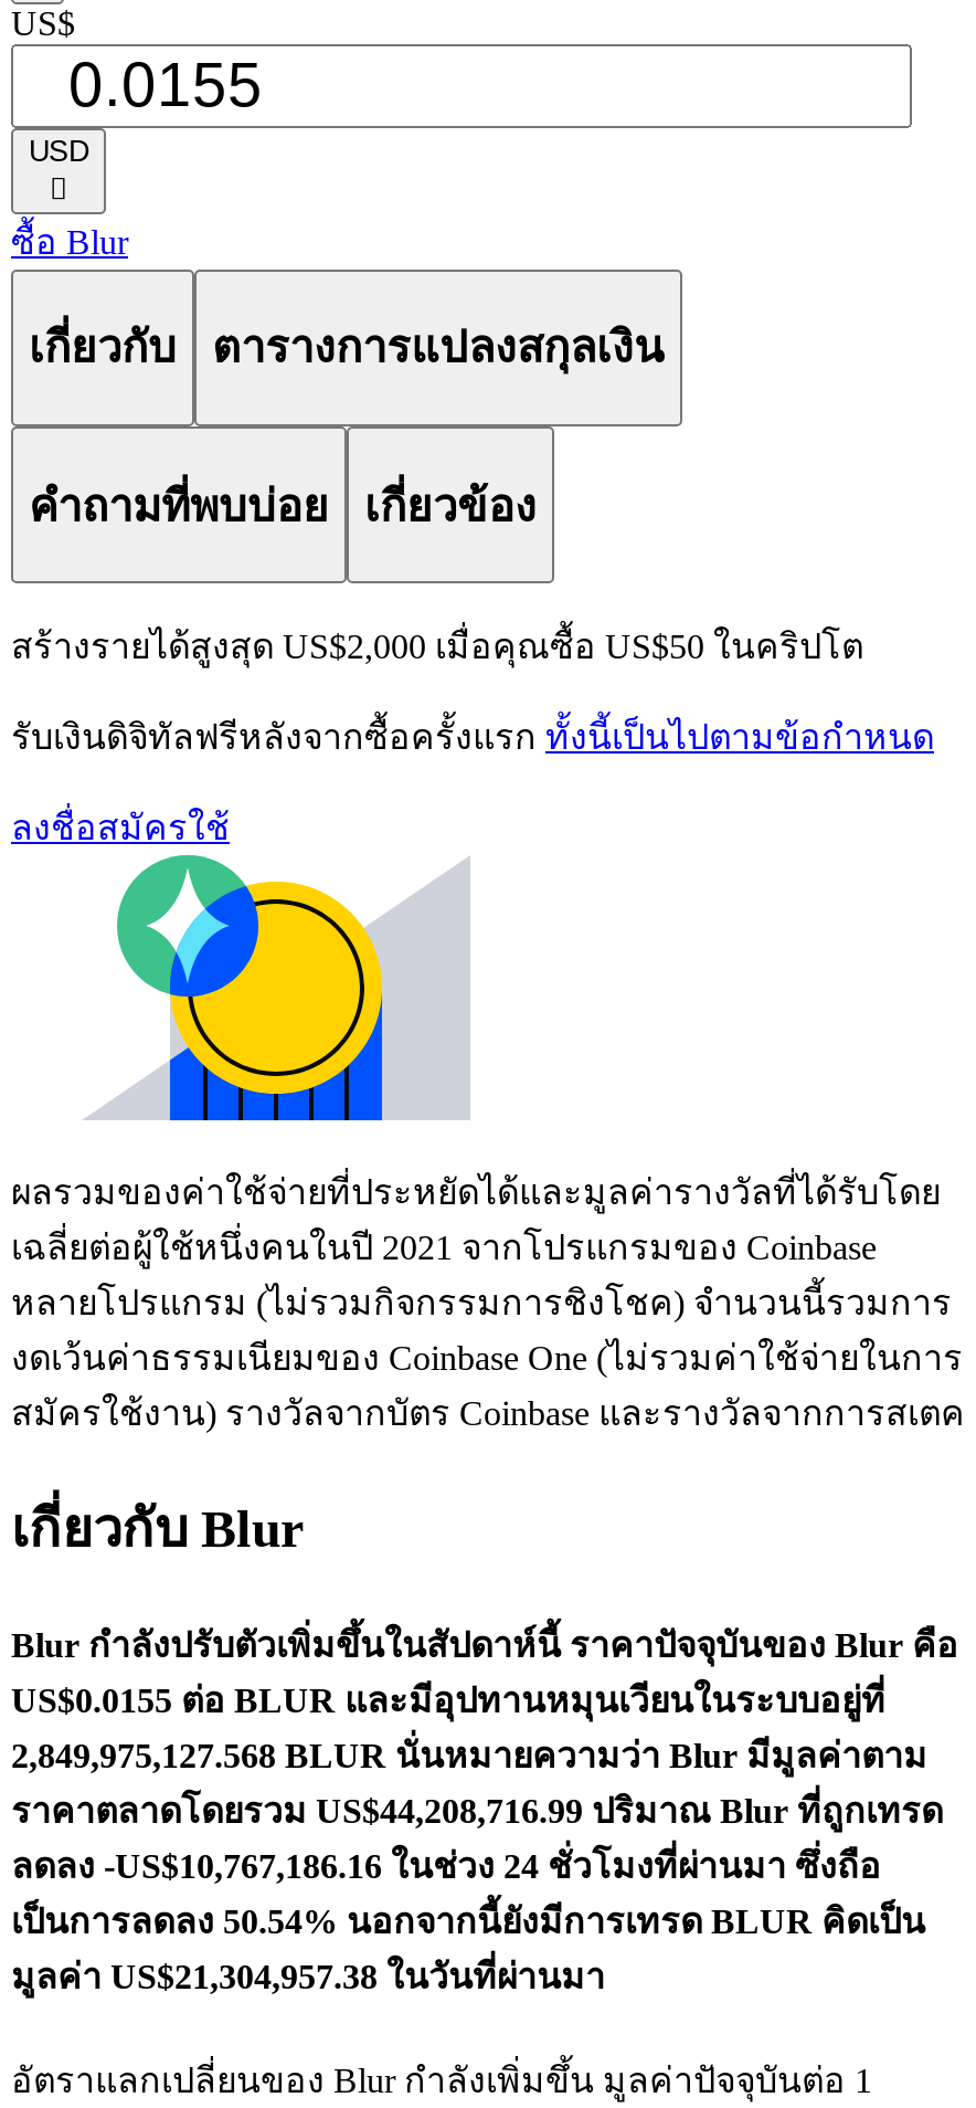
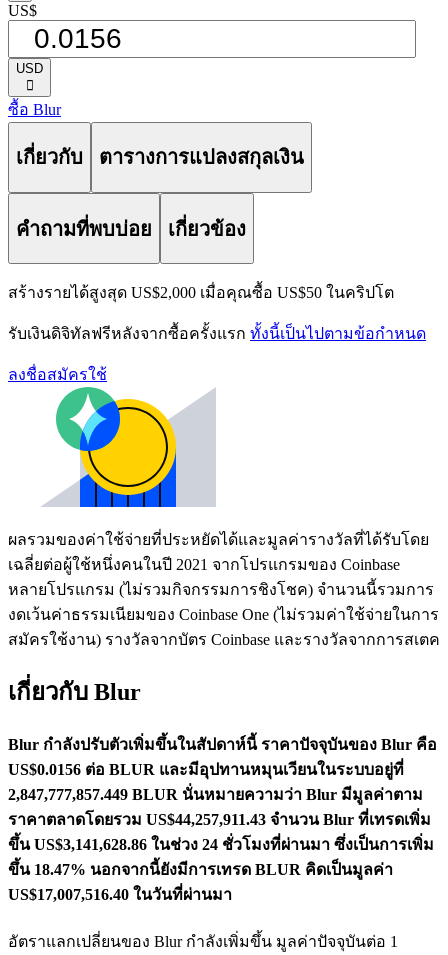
[11,1682,885,1720] US$0.0155 ต่อ BLUR และมีอุปทานหมุนเวียนในระบบอยู่ที่ -> [8,761,404,778] US$0.0156 ต่อ BLUR และมีอุปทานหมุนเวียนในระบบอยู่ที่
[11,1738,927,1775] 2,849,975,127.568 BLUR นั่นหมายความว่า Blur มีมูลค่าตาม -> [8,786,423,803] 2,847,777,857.449 BLUR นั่นหมายความว่า Blur มีมูลค่าตาม
[11,1793,943,1830] ราคาตลาดโดยรวม US$44,208,716.99 ปริมาณ Blur ที่ถูกเทรด -> [8,811,431,828] ราคาตลาดโดยรวม US$44,257,911.43 จำนวน Blur ที่เทรดเพิ่ม
[11,1848,881,1886] ลดลง -US$10,767,186.16 ในช่วง 24 ชั่วโมงที่ผ่านมา ซึ่งถือ -> [8,836,434,853] ขึ้น US$3,141,628.86 ในช่วง 24 ชั่วโมงที่ผ่านมา ซึ่งเป็นการเพิ่ม
[11,1903,925,1941] เป็นการลดลง 50.54% นอกจากนี้ยังมีการเทรด BLUR คิดเป็น -> [8,861,393,878] ขึ้น 18.47% นอกจากนี้ยังมีการเทรด BLUR คิดเป็นมูลค่า
[11,1959,605,1996] มูลค่า US$21,304,957.38 ในวันที่ผ่านมา -> [8,886,232,903] US$17,007,516.40 ในวันที่ผ่านมา

